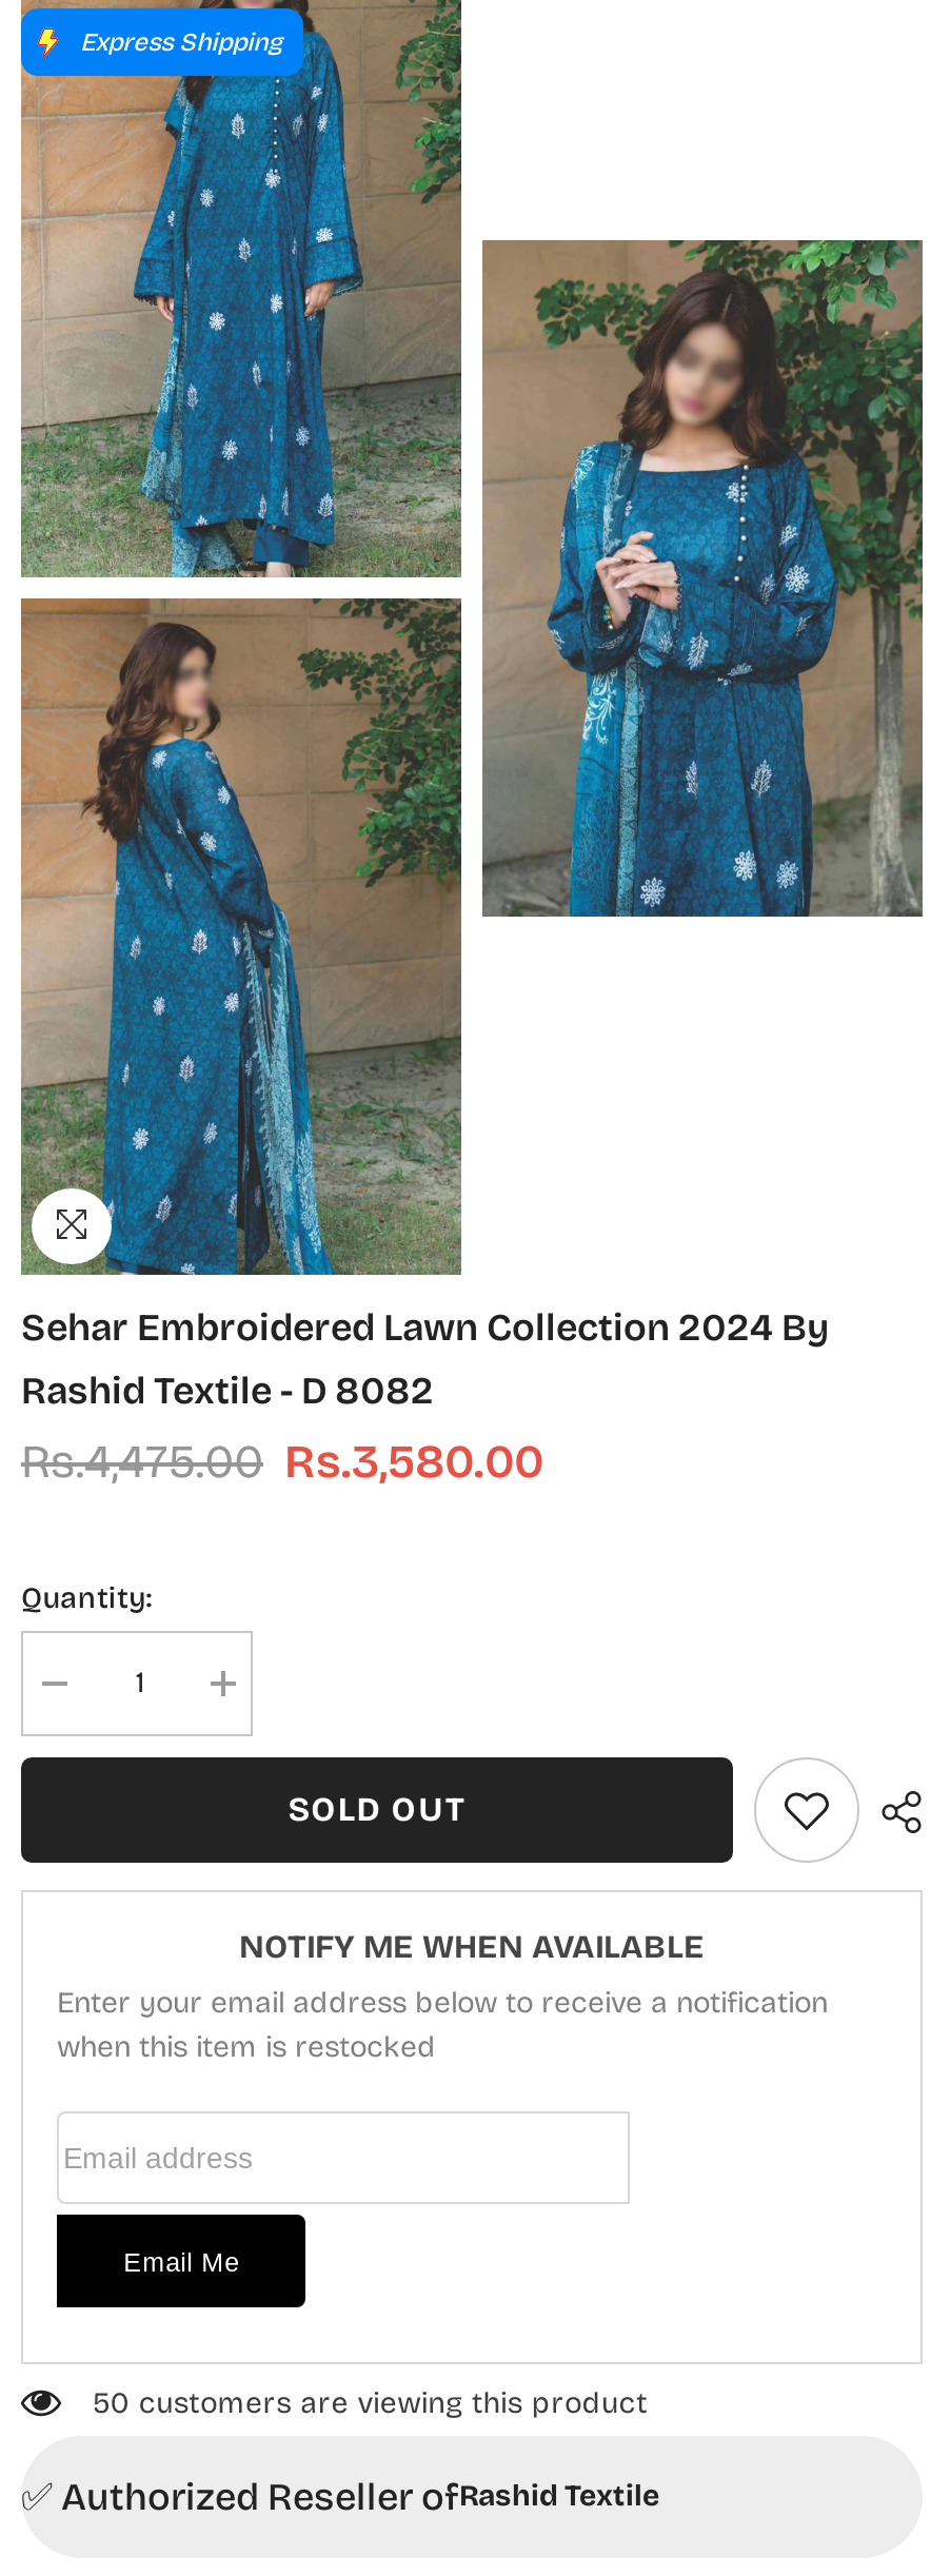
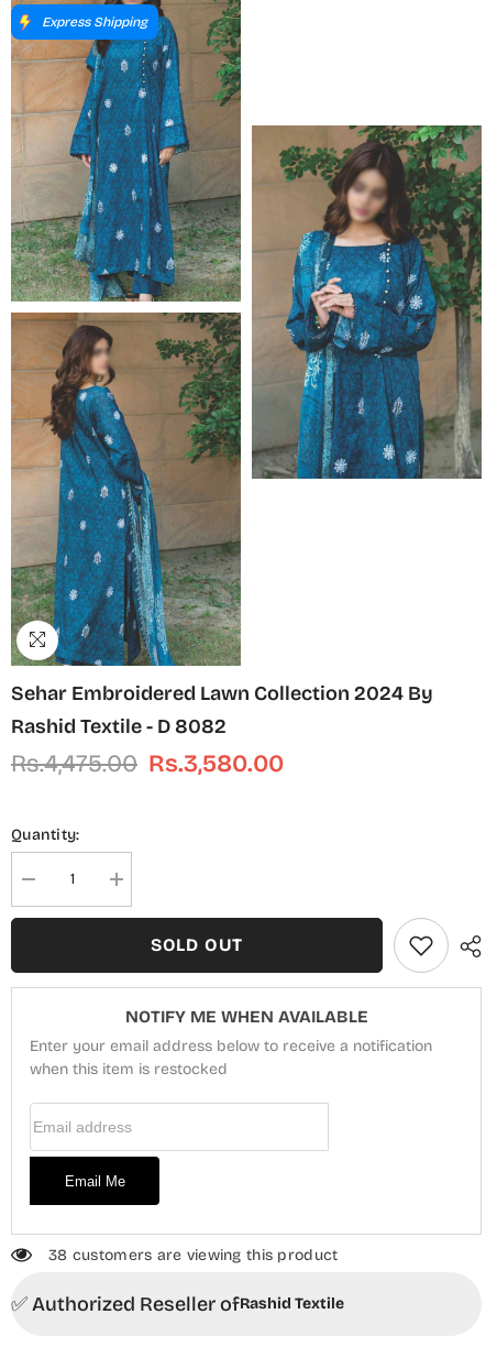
[93,2386,647,2422] 50 customers are viewing this product -> [48,1246,338,1265] 38 customers are viewing this product

